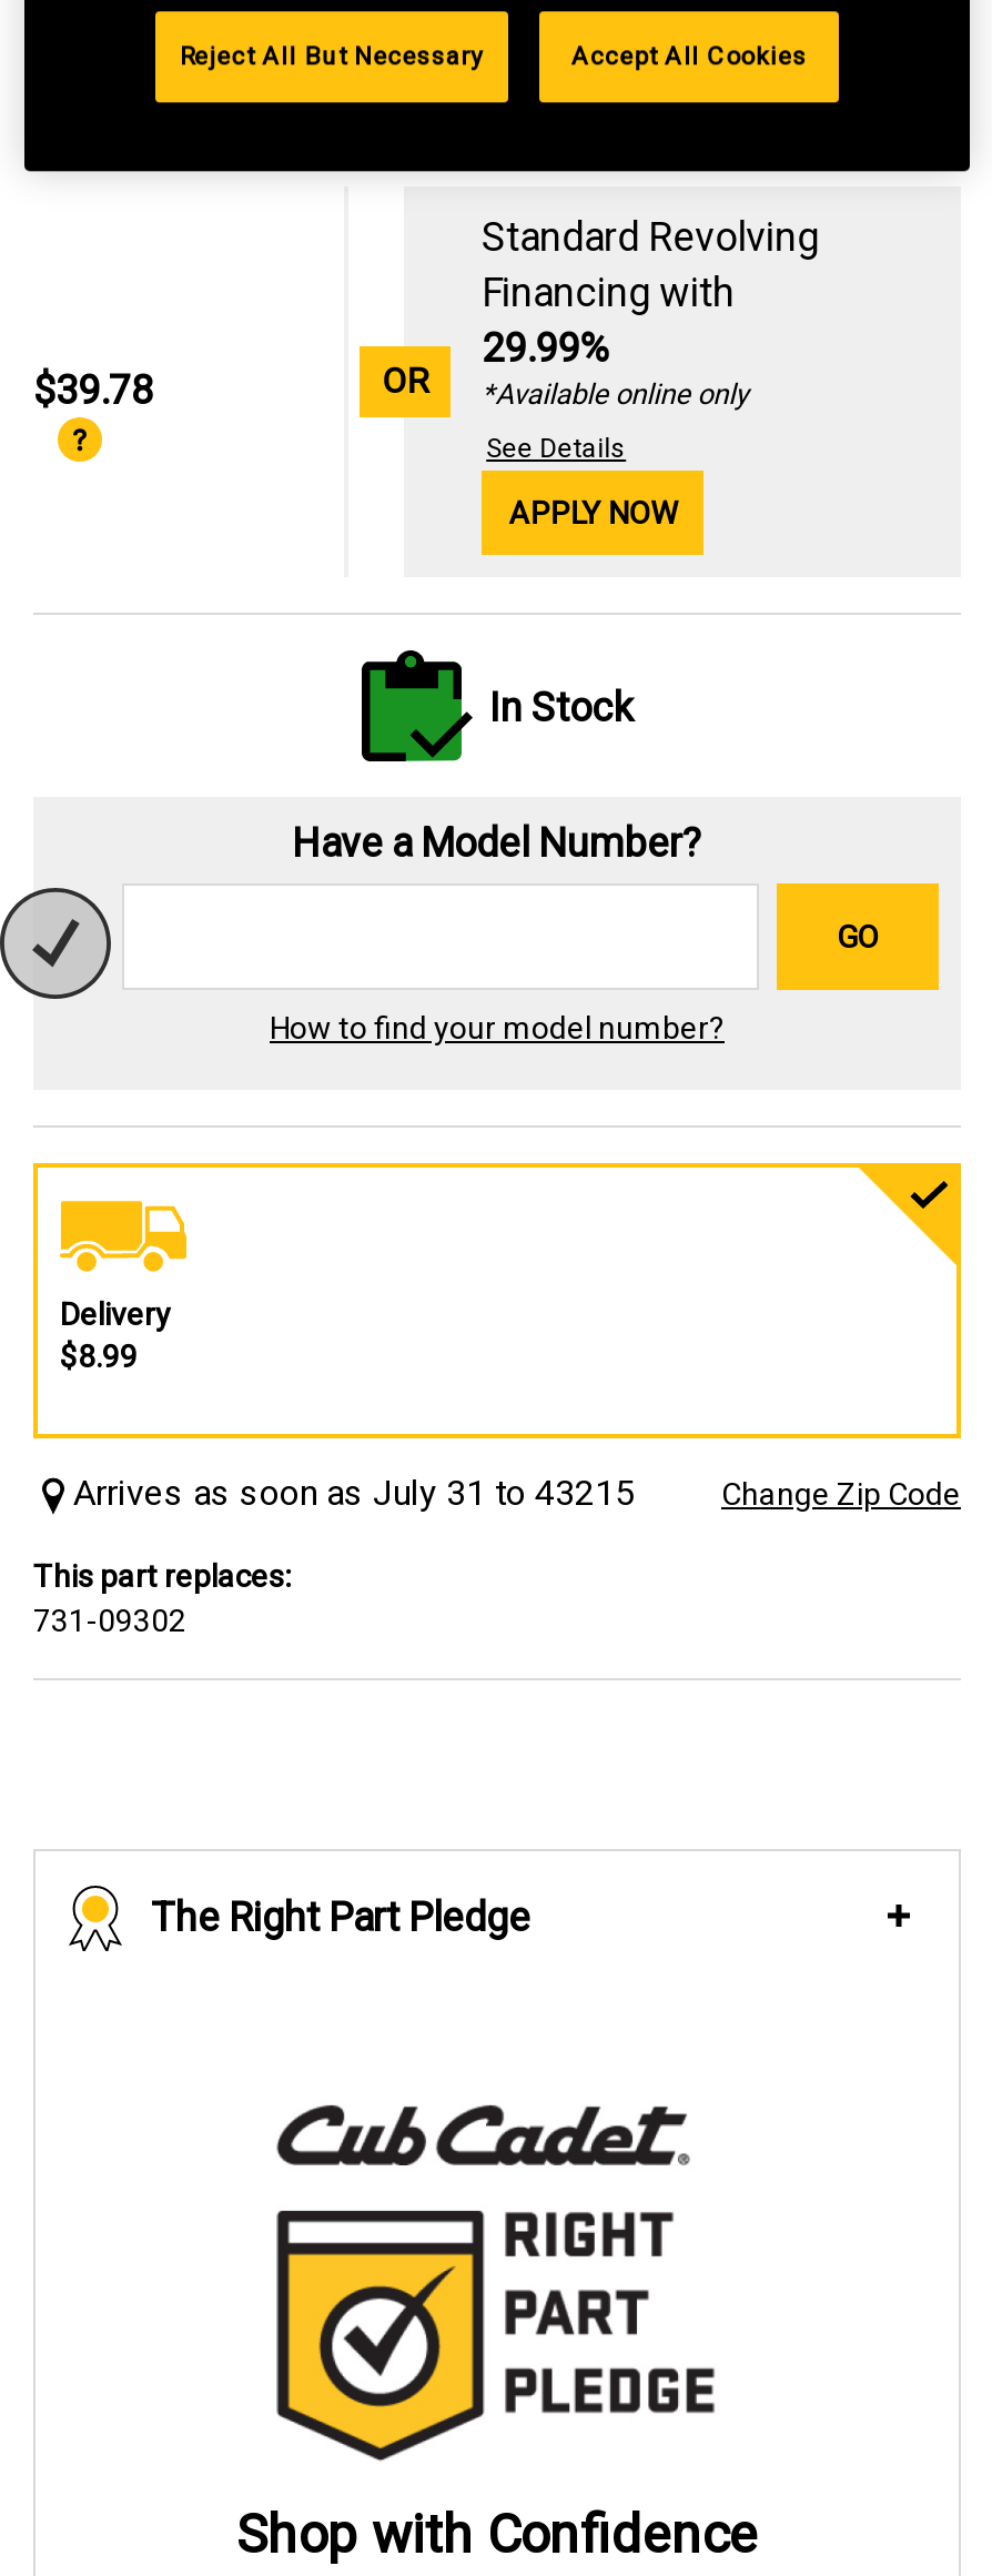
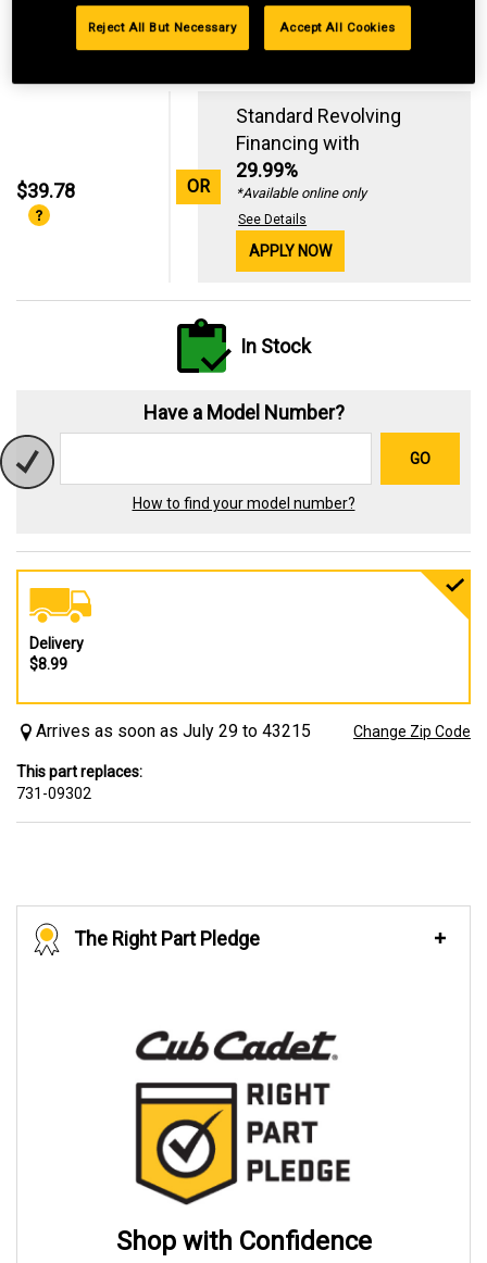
[73,1472,635,1514] Arrives as soon as July 31 to 43215 -> [36,721,311,741] Arrives as soon as July 29 to 43215

